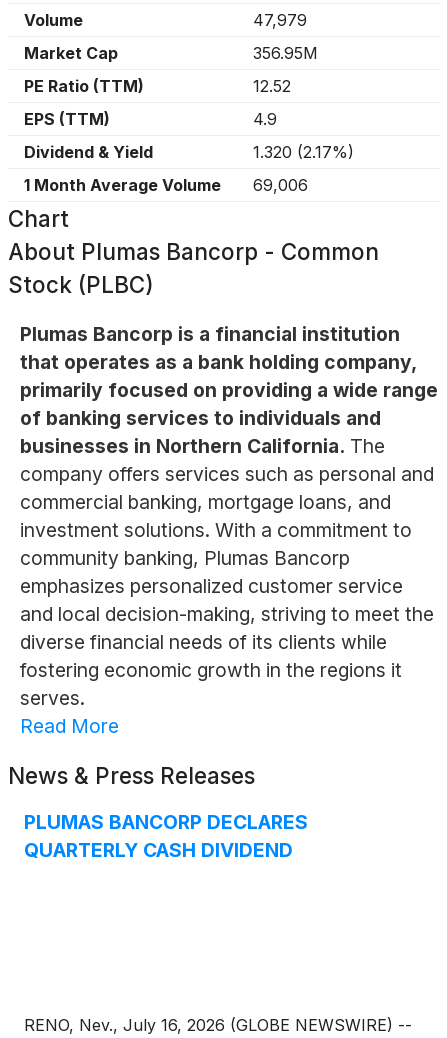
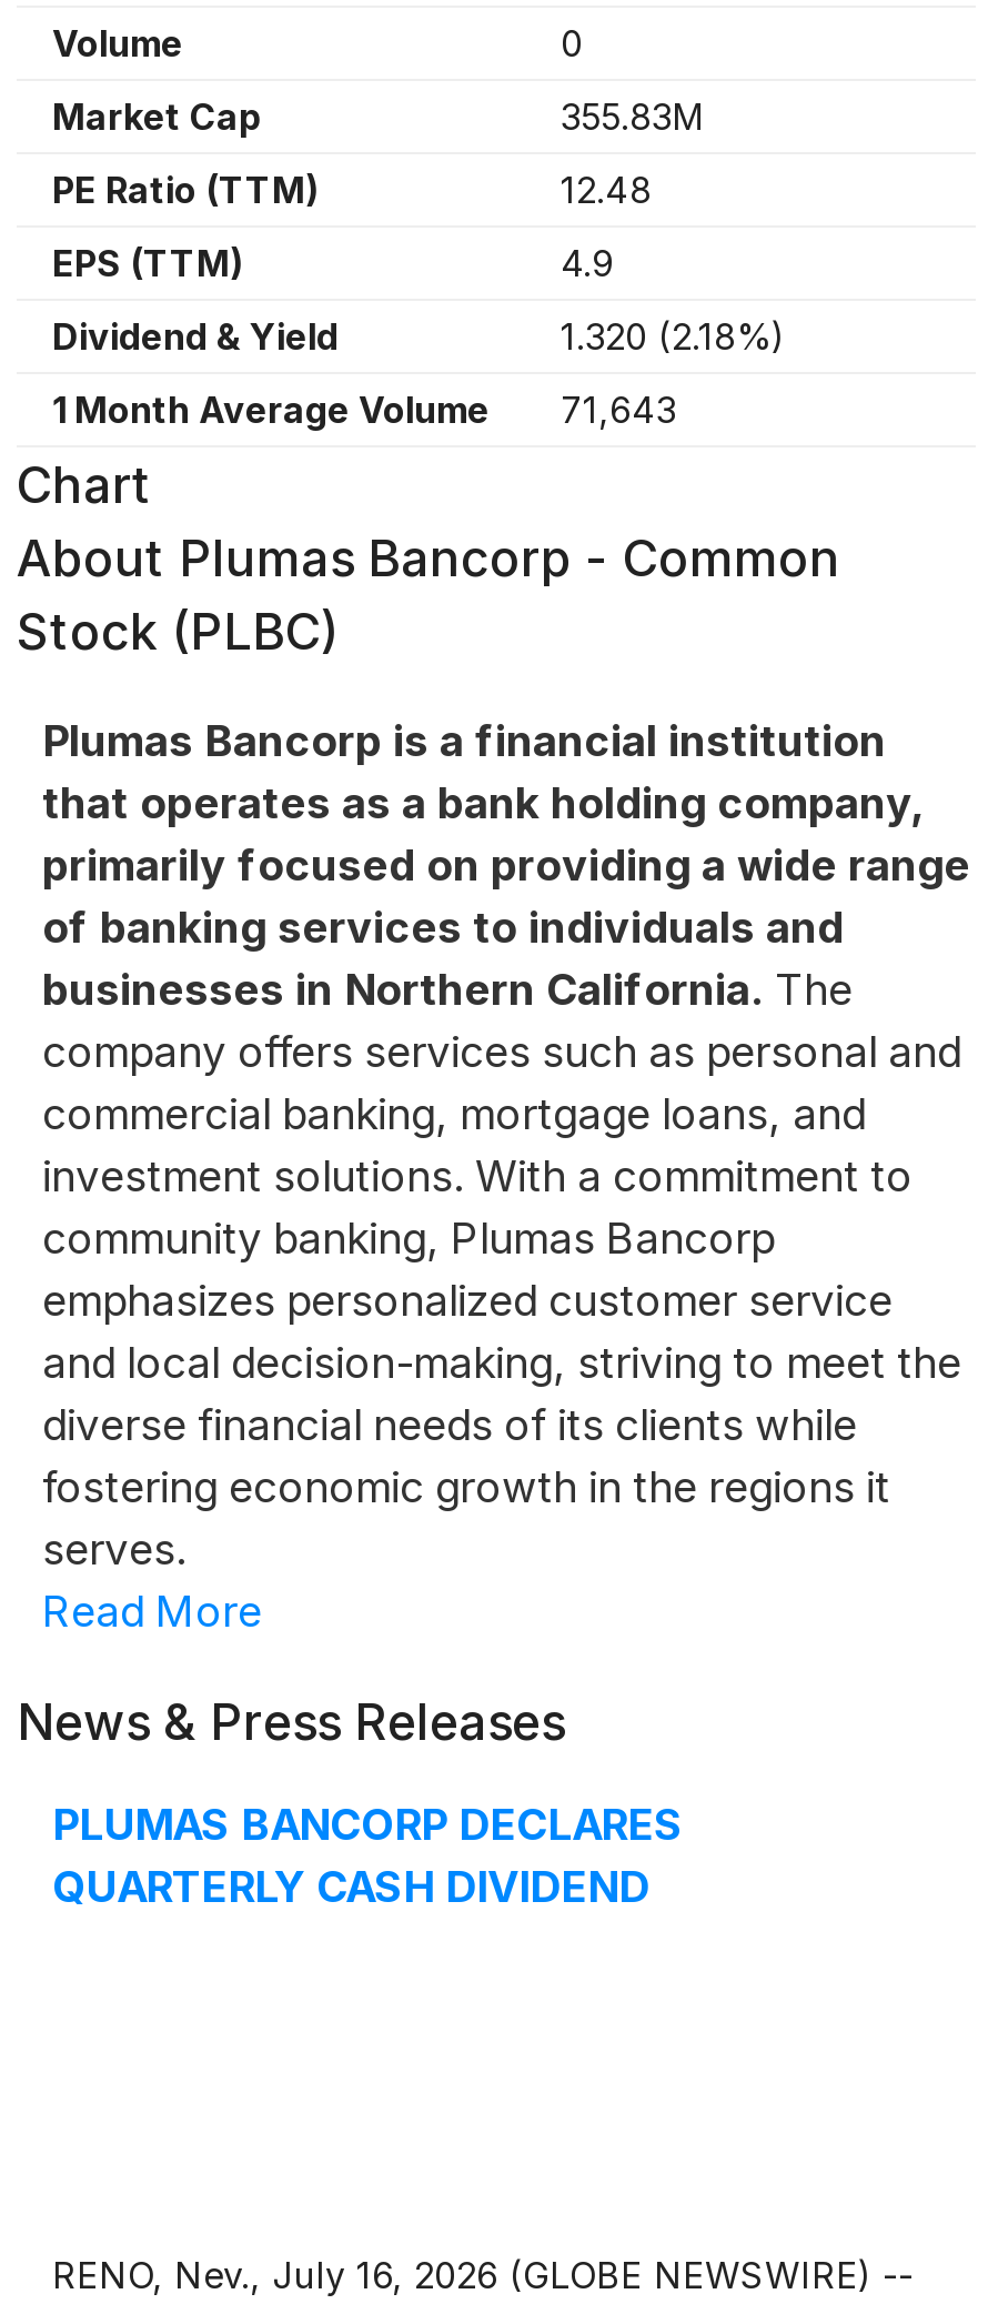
[253,10,307,30] 47,979 -> [561,21,583,66] 0
[253,43,318,63] 356.95M -> [561,94,705,139] 355.83M
[253,76,291,96] 12.52 -> [561,168,652,212] 12.48
[253,142,354,162] 1.320 (2.17%) -> [561,314,785,359] 1.320 (2.18%)
[24,175,308,195] 1 Month Average Volume 69,006 -> [52,388,676,432] 1 Month Average Volume 71,643

